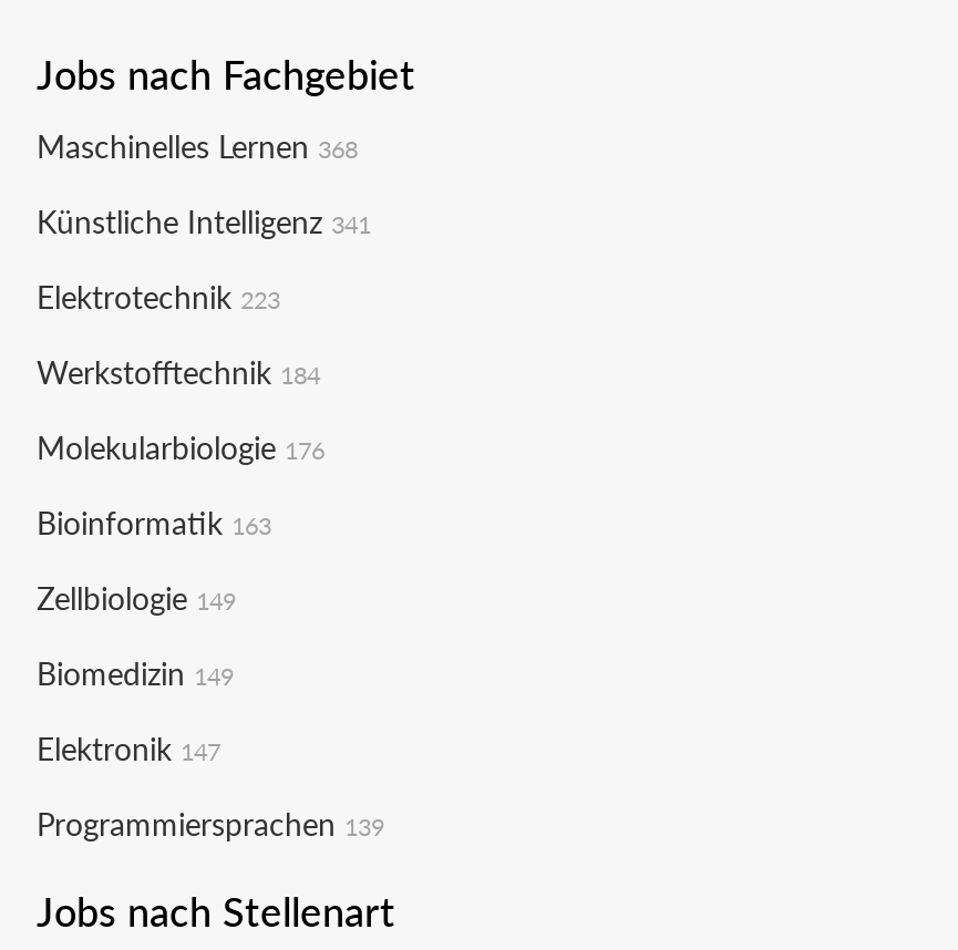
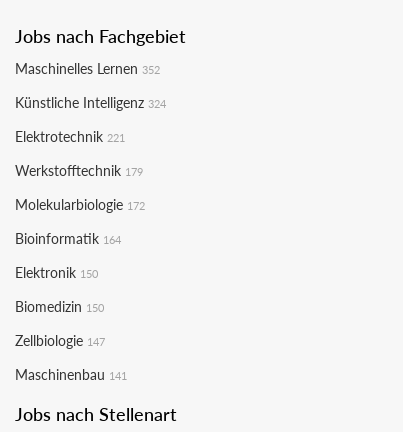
[37,123,358,167] Maschinelles Lernen 368 -> [15,58,160,78] Maschinelles Lernen 352
[37,198,371,242] Künstliche Intelligenz 341 -> [15,92,166,112] Künstliche Intelligenz 324
[37,273,280,318] Elektrotechnik 223 -> [15,126,125,146] Elektrotechnik 221
[37,349,320,393] Werkstofftechnik 184 -> [15,160,143,180] Werkstofftechnik 179
[37,424,325,468] Molekularbiologie 176 -> [15,194,145,214] Molekularbiologie 172
[37,499,271,544] Bioinformatik 163 -> [15,228,121,248] Bioinformatik 164
[37,575,236,619] Zellbiologie 149 -> [15,262,98,282] Elektronik 150
[37,650,234,694] Biomedizin 149 -> [15,296,104,316] Biomedizin 150
[37,725,220,770] Elektronik 147 -> [15,330,105,350] Zellbiologie 147
[37,801,384,845] Programmiersprachen 139 -> [15,364,127,384] Maschinenbau 141

